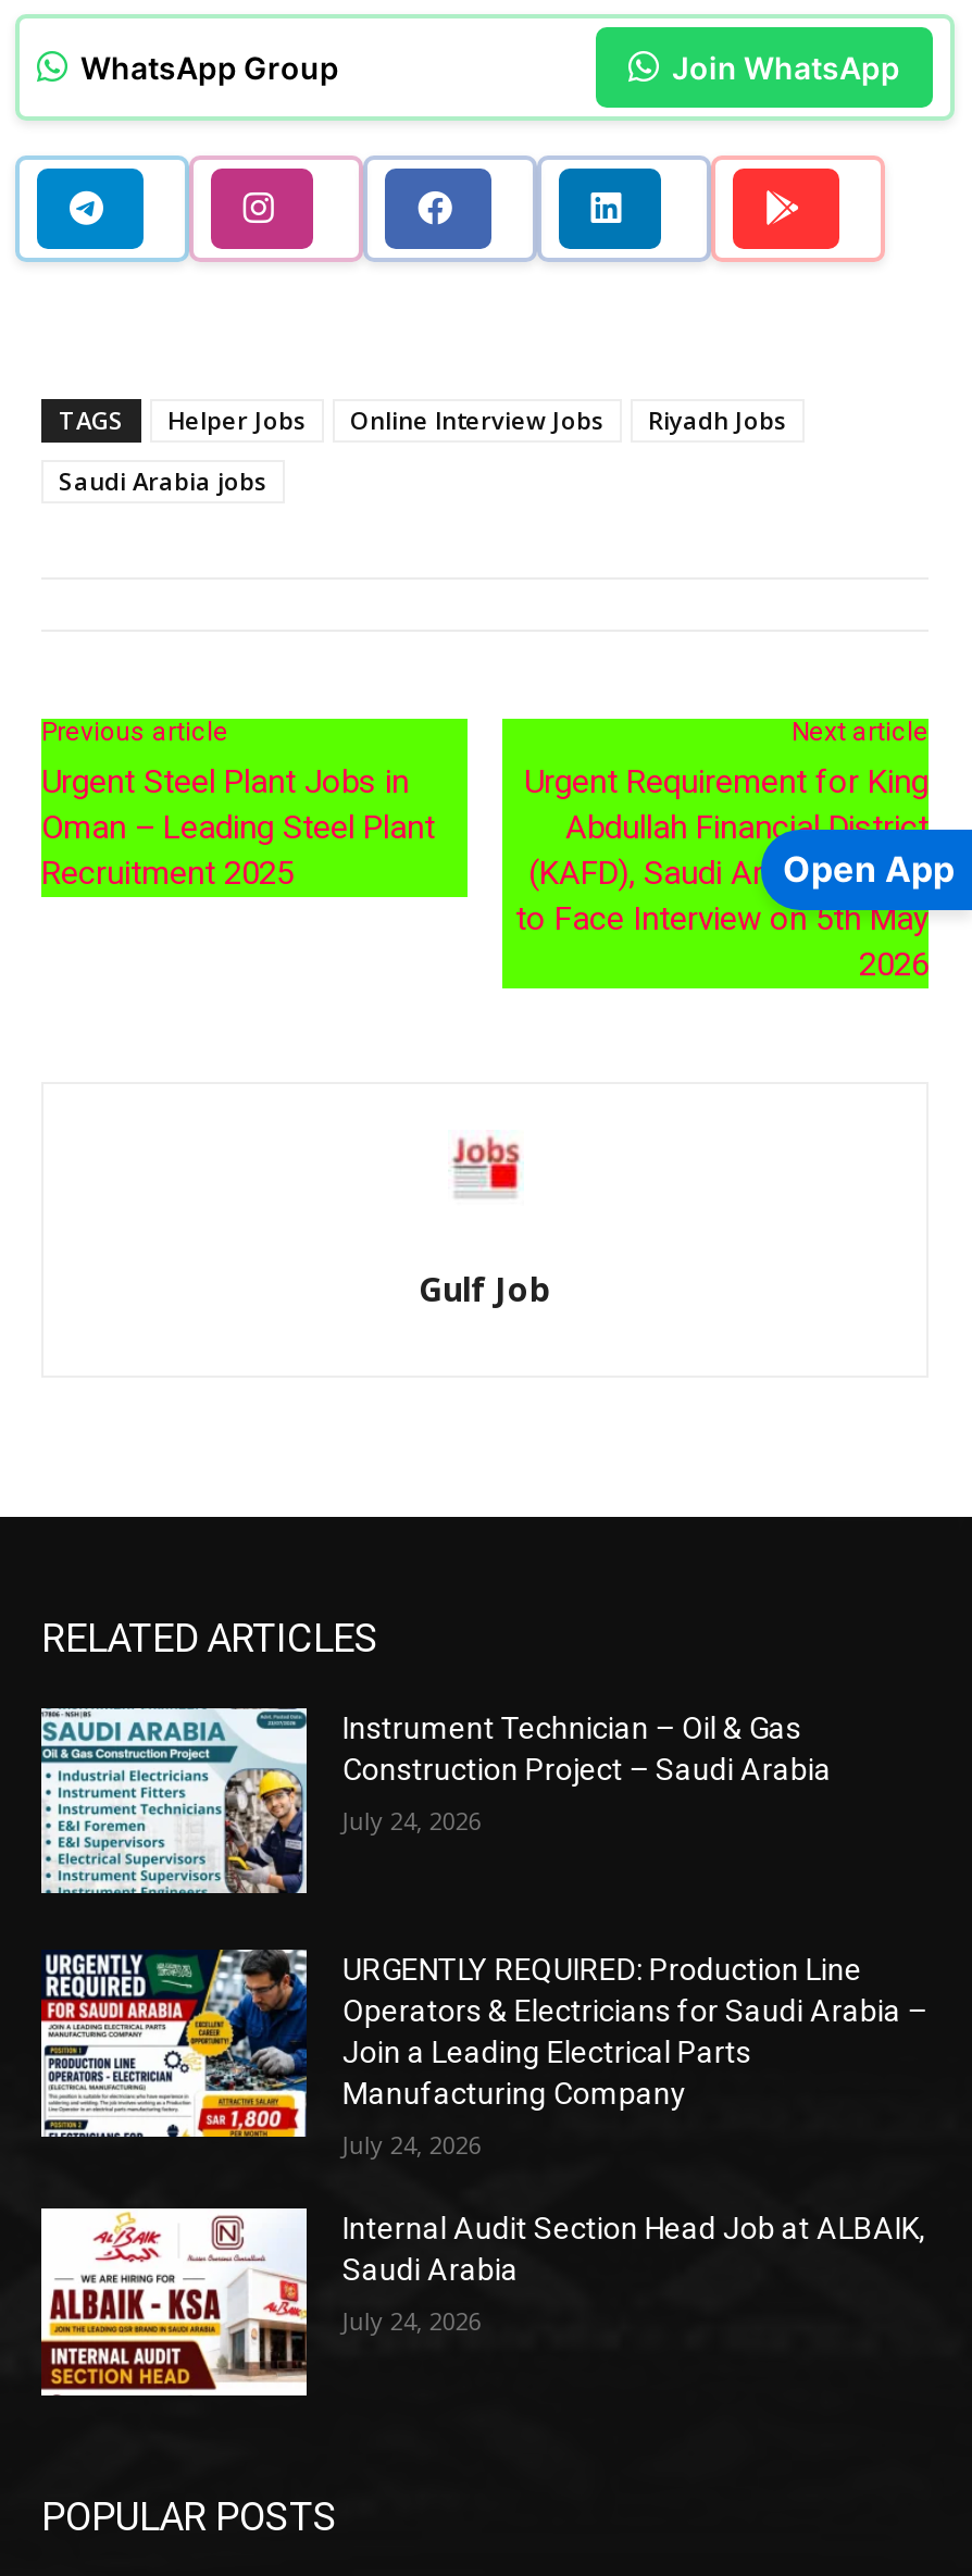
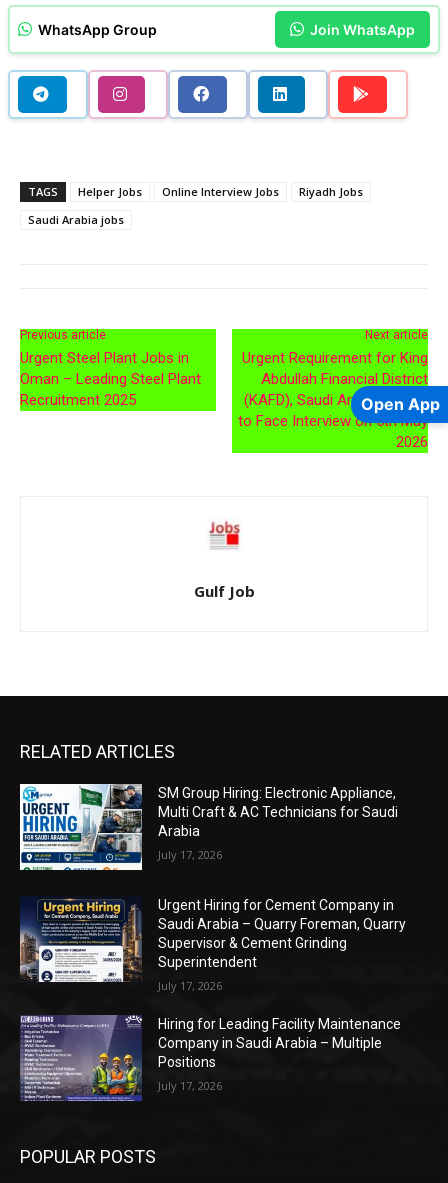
[39,1707,832,1894] [image] | Instrument Technician – Oil & Gas | Construction Project – Saudi Arabia -> [19,783,398,871] [image] | SM Group Hiring: Electronic Appliance, | Multi Craft & AC Technicians for Saudi | Arabia
[342,1804,481,1836] July 24, 2026 -> [158,847,222,862] July 17, 2026
[39,1946,927,2140] [image] | URGENTLY REQUIRED: Production Line | Operators & Electricians for Saudi Arabia – | Join a Leading Electrical Parts | Manufacturing Company -> [19,895,406,983] [image] | Urgent Hiring for Cement Company in | Saudi Arabia – Quarry Foreman, Quarry | Supervisor & Cement Grinding | Superintendent
[342,2129,481,2162] July 24, 2026 -> [158,978,222,993] July 17, 2026
[39,2205,925,2399] [image] | Internal Audit Section Head Job at ALBAIK, | Saudi Arabia -> [20,1014,401,1102] [image] | Hiring for Leading Facility Maintenance | Company in Saudi Arabia – Multiple | Positions
[342,2305,481,2338] July 24, 2026 -> [158,1078,222,1093] July 17, 2026

